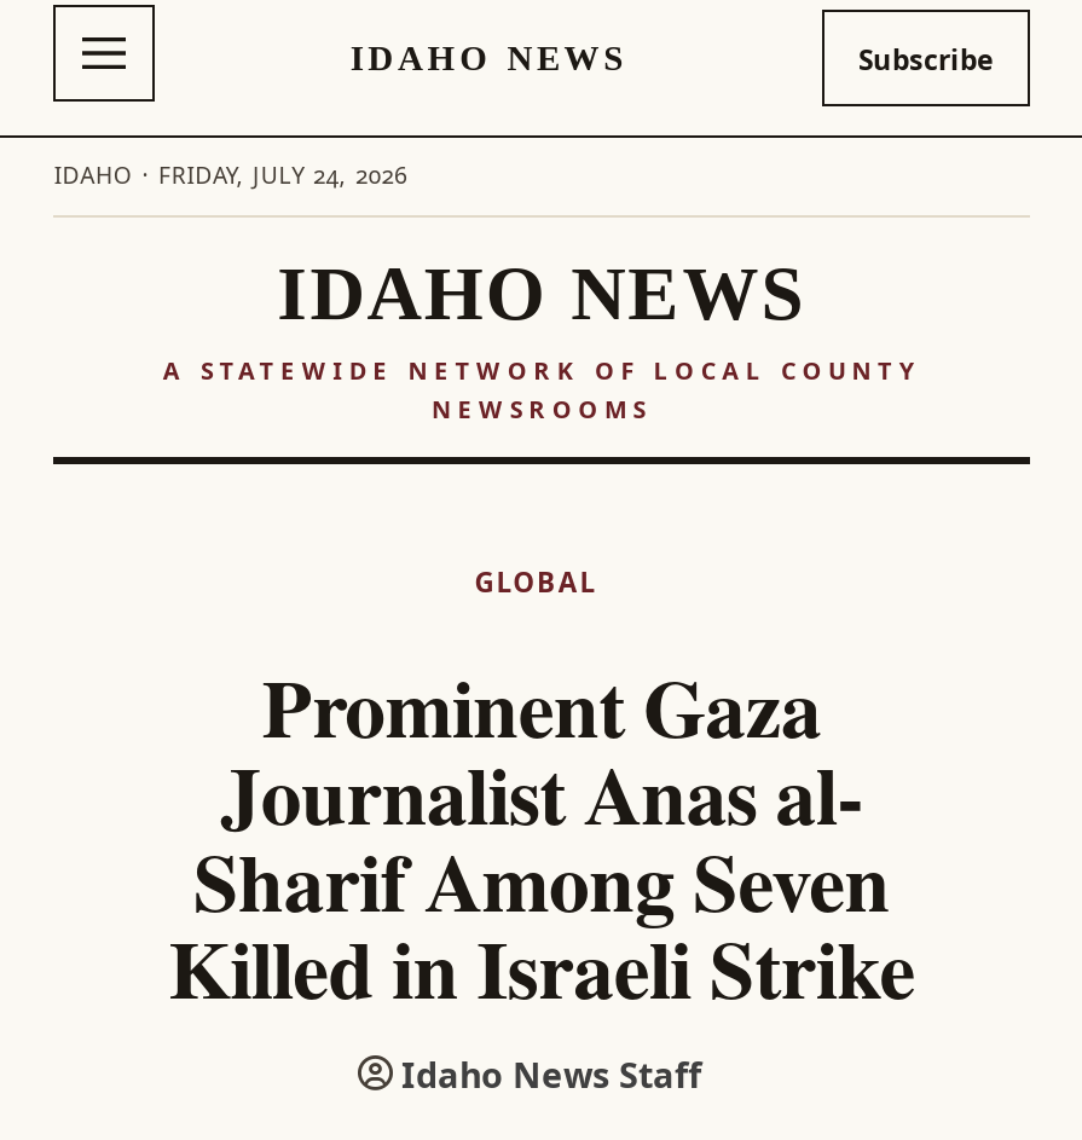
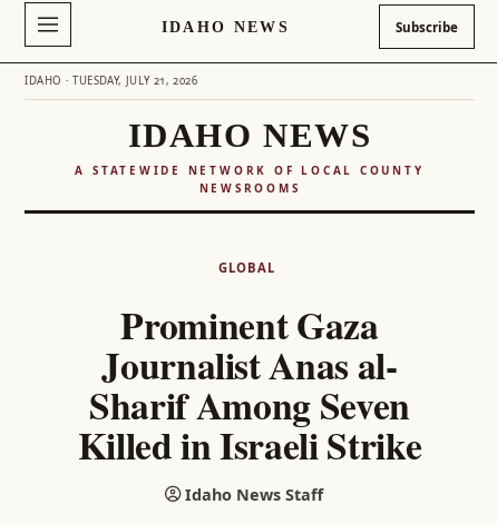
[54,161,407,192] IDAHO · FRIDAY, JULY 24, 2026 -> [25,74,197,88] IDAHO · TUESDAY, JULY 21, 2026

